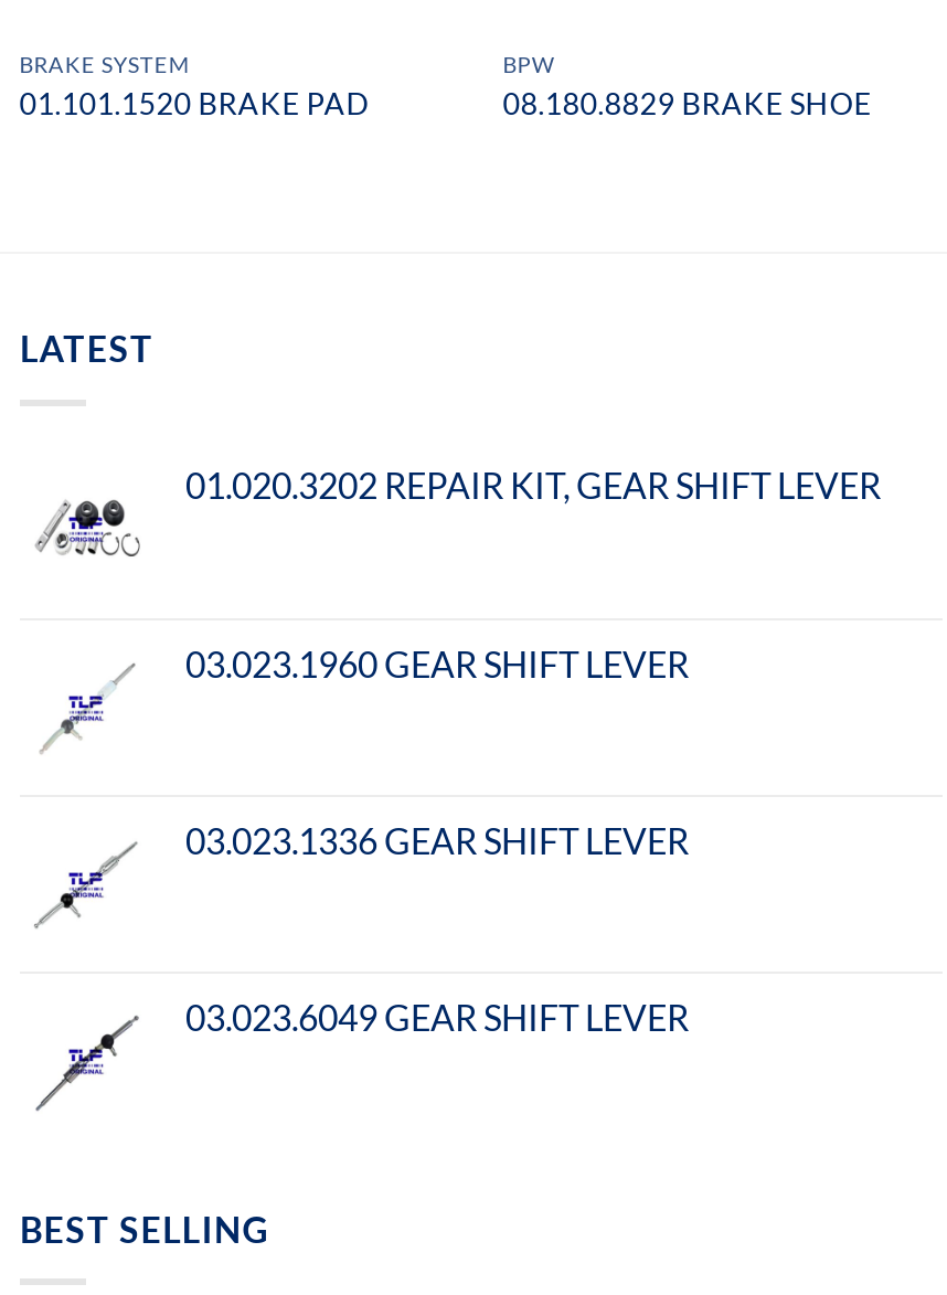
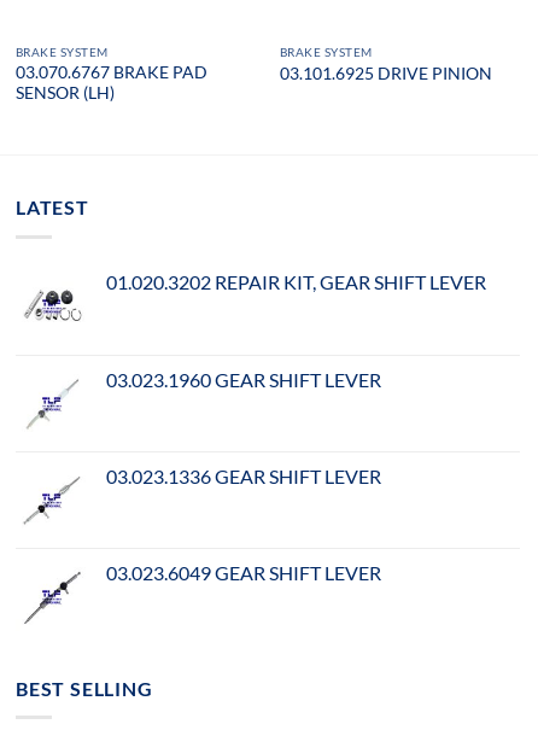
[503,51,872,121] BPW | 08.180.8829 BRAKE SHOE -> [280,45,492,83] BRAKE SYSTEM | 03.101.6925 DRIVE PINION
[19,85,370,121] 01.101.1520 BRAKE PAD -> [15,63,207,103] 03.070.6767 BRAKE PAD | SENSOR (LH)

